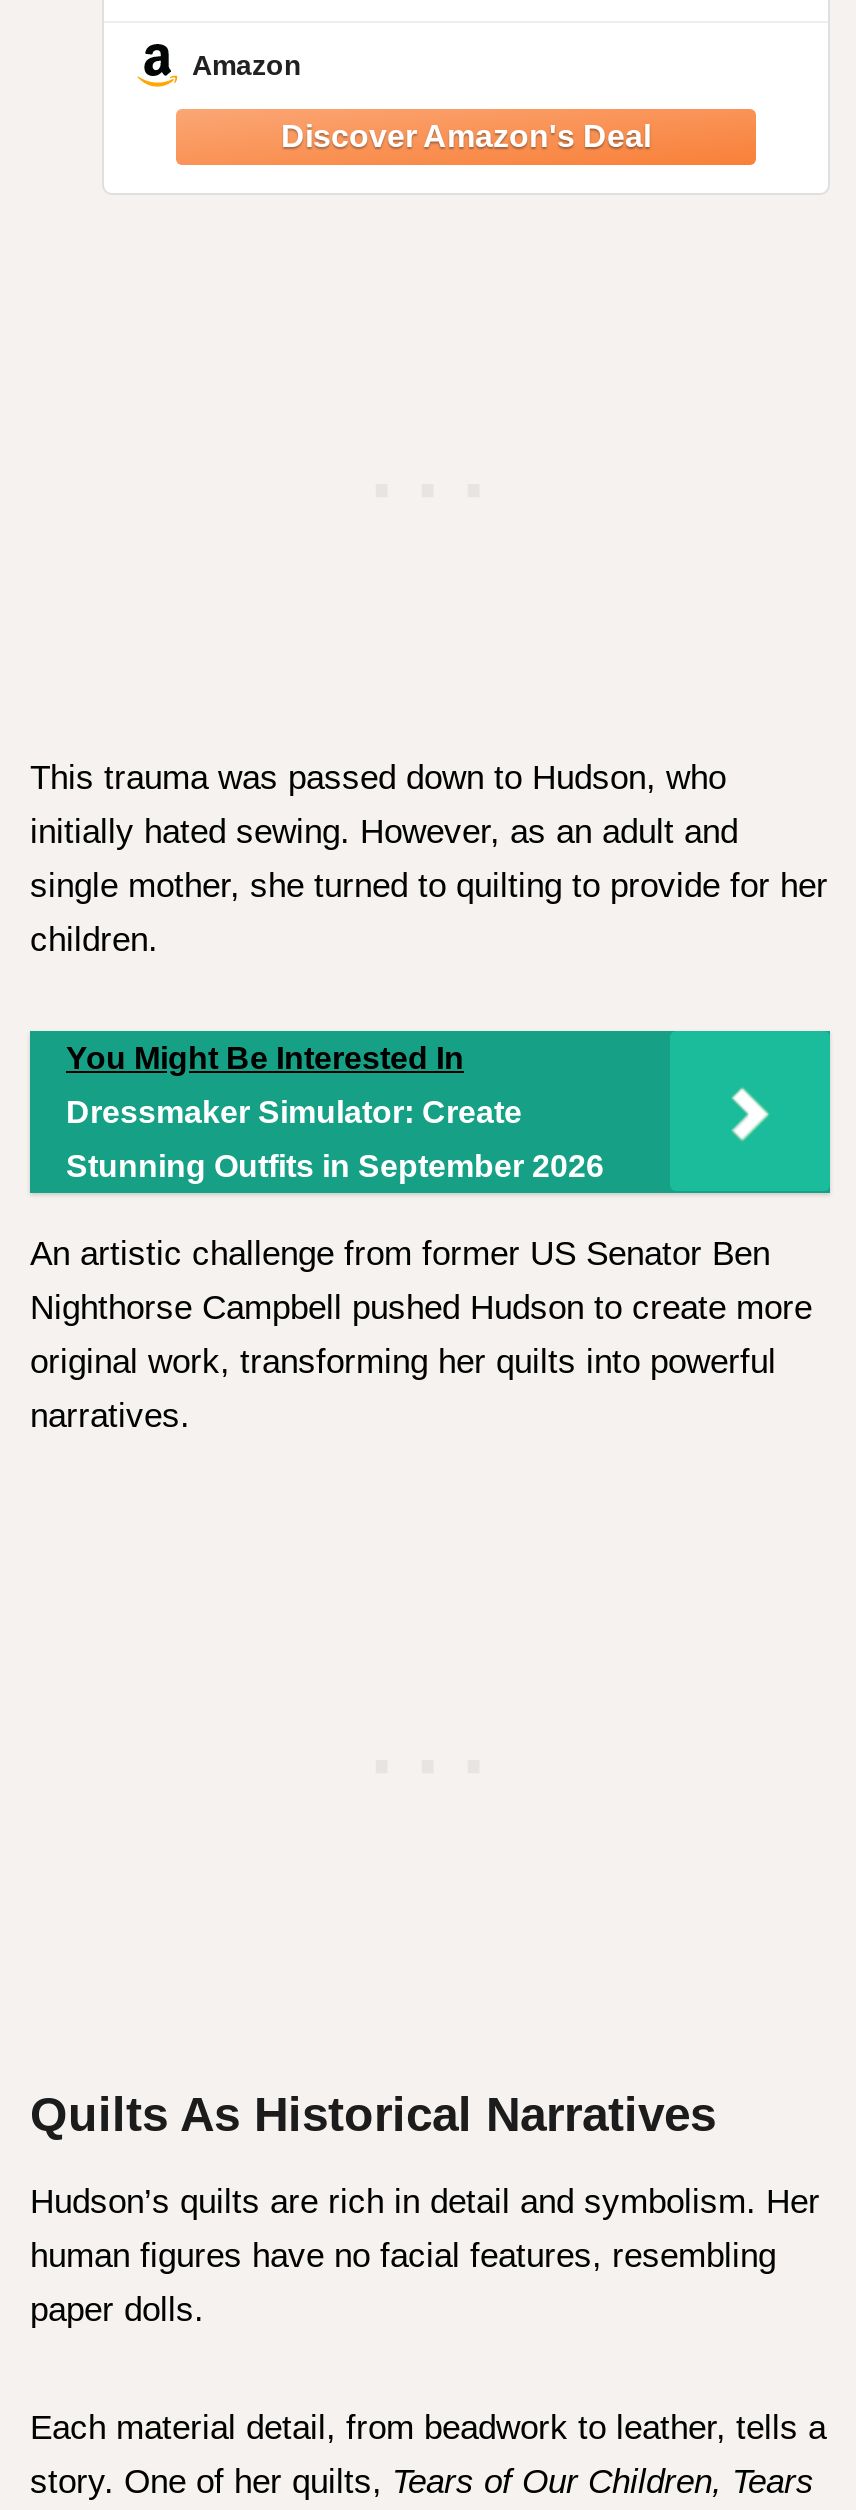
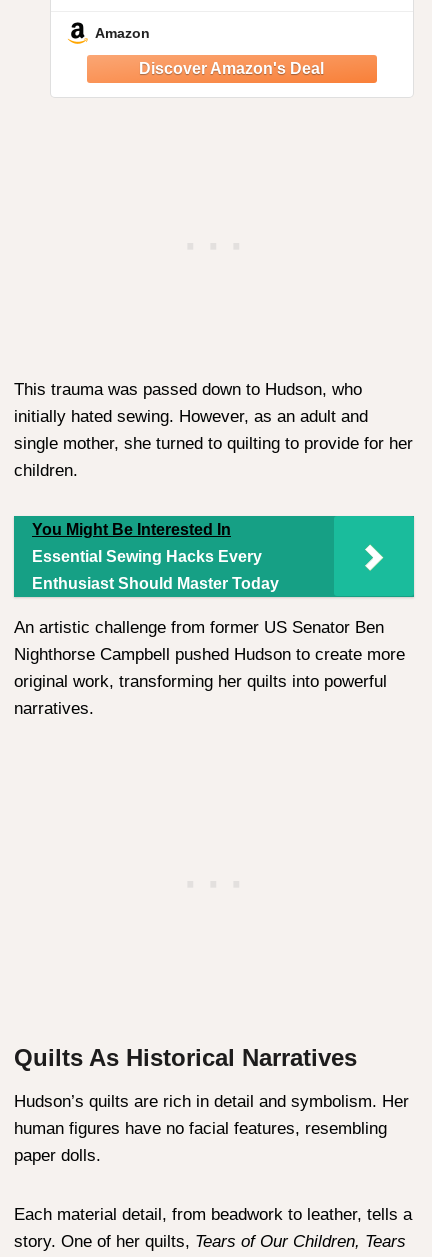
[66,1094,522,1128] Dressmaker Simulator: Create -> [32,548,262,565] Essential Sewing Hacks Every
[66,1148,604,1182] Stunning Outfits in September 2026 -> [32,575,279,592] Enthusiast Should Master Today

